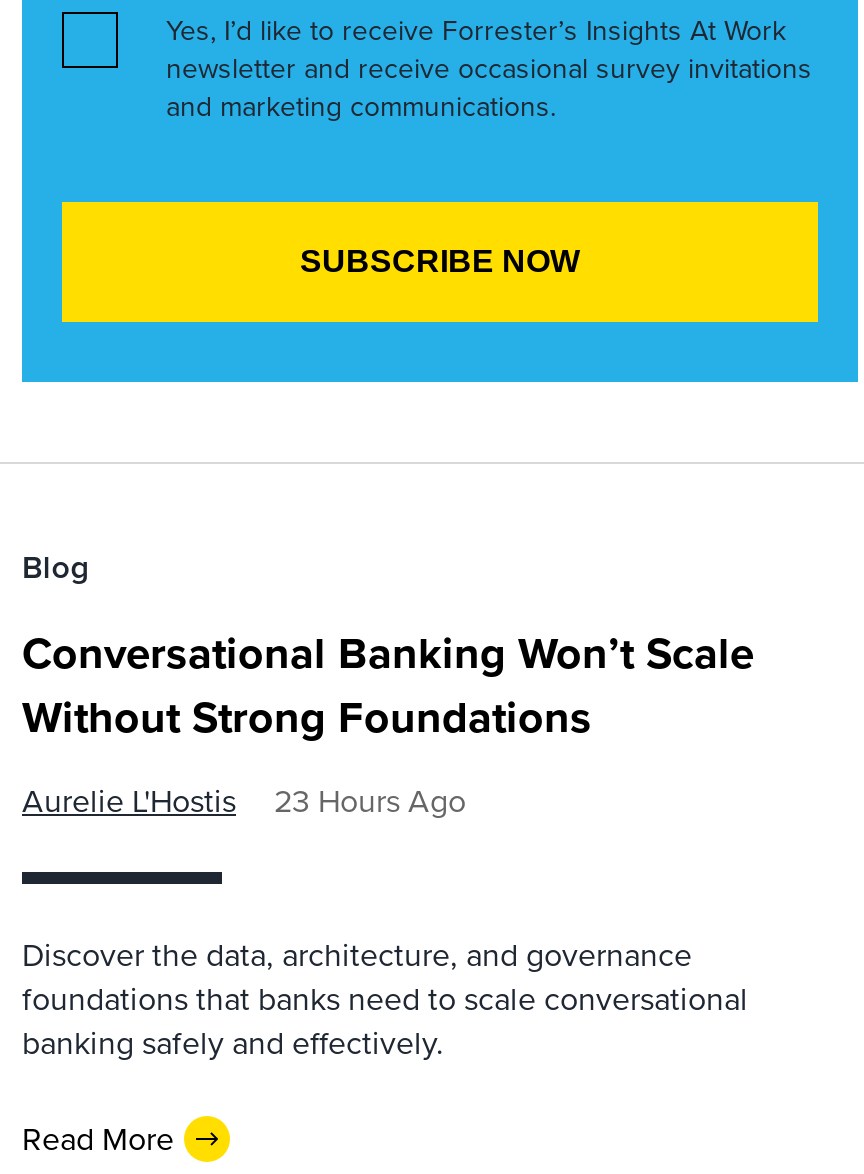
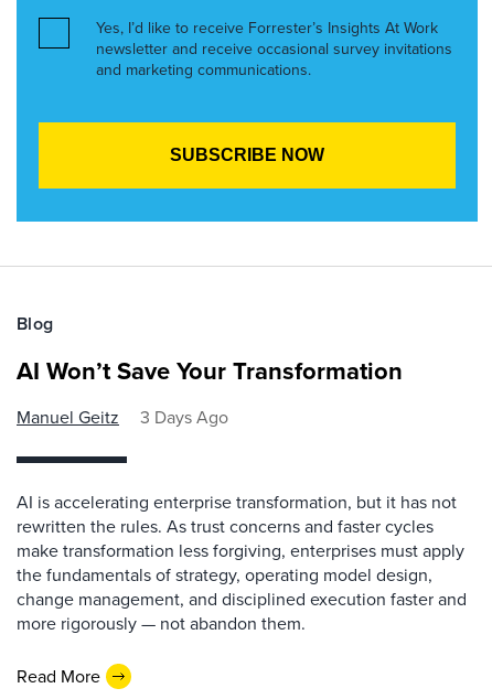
[22,621,754,825] Conversational Banking Won’t Scale | Without Strong Foundations | Aurelie L'Hostis | 23 Hours Ago -> [17,353,403,430] AI Won’t Save Your Transformation | Manuel Geitz | 3 Days Ago
[22,933,748,1067] Discover the data, architecture, and governance | foundations that banks need to scale conversational | banking safely and effectively. -> [17,490,467,636] AI is accelerating enterprise transformation, but it has not | rewritten the rules. As trust concerns and faster cycles | make transformation less forgiving, enterprises must apply | the fundamentals of strategy, operating model design, | change management, and disciplined execution faster and | more rigorously — not abandon them.

